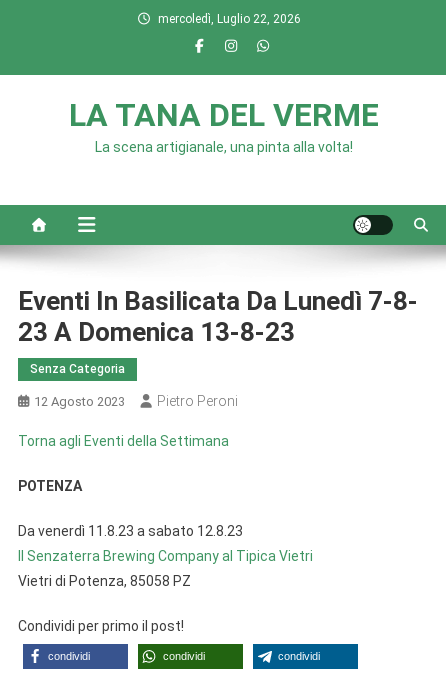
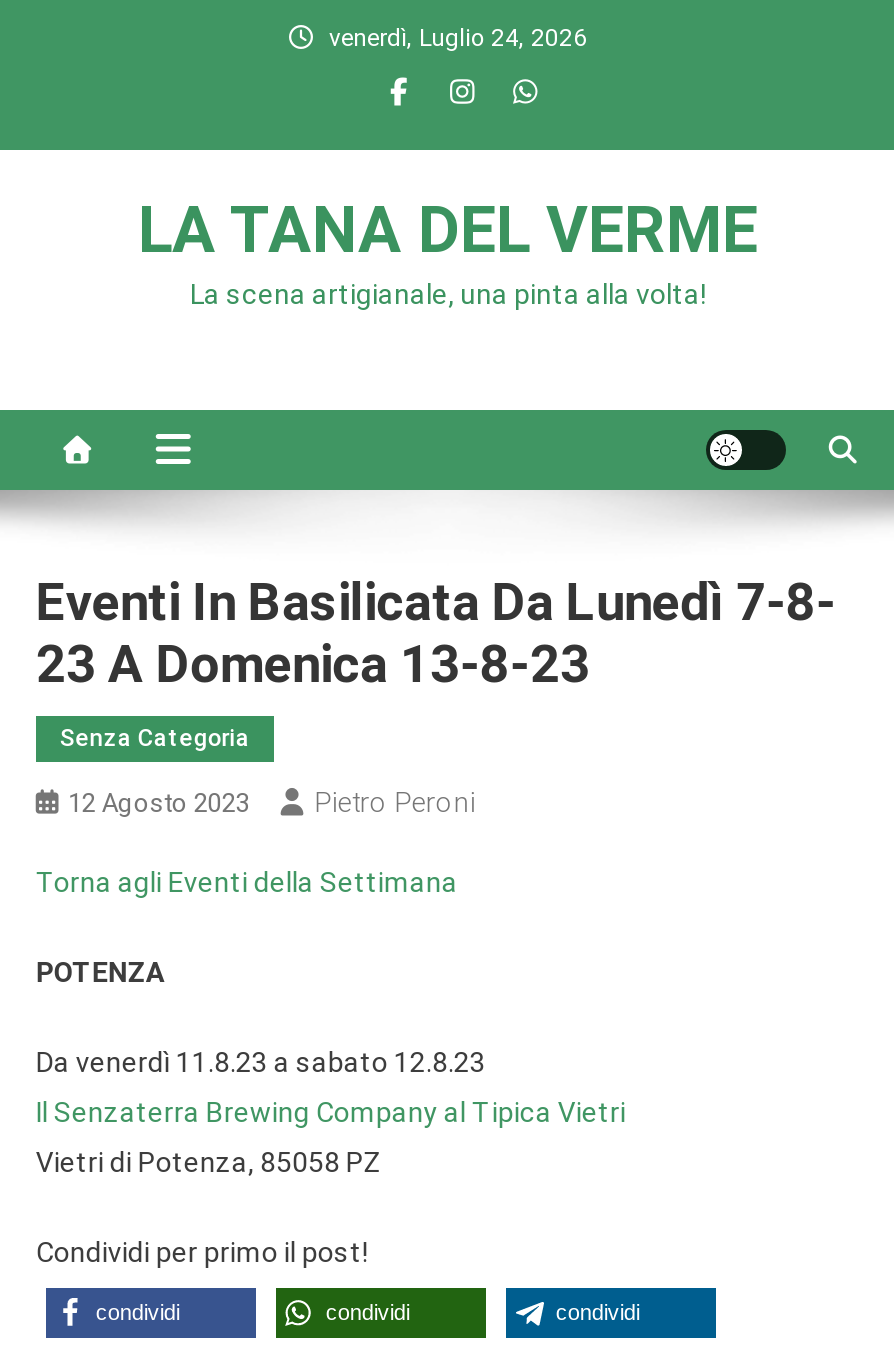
[157,12,300,26] mercoledì, Luglio 22, 2026 -> [329,24,587,52] venerdì, Luglio 24, 2026

